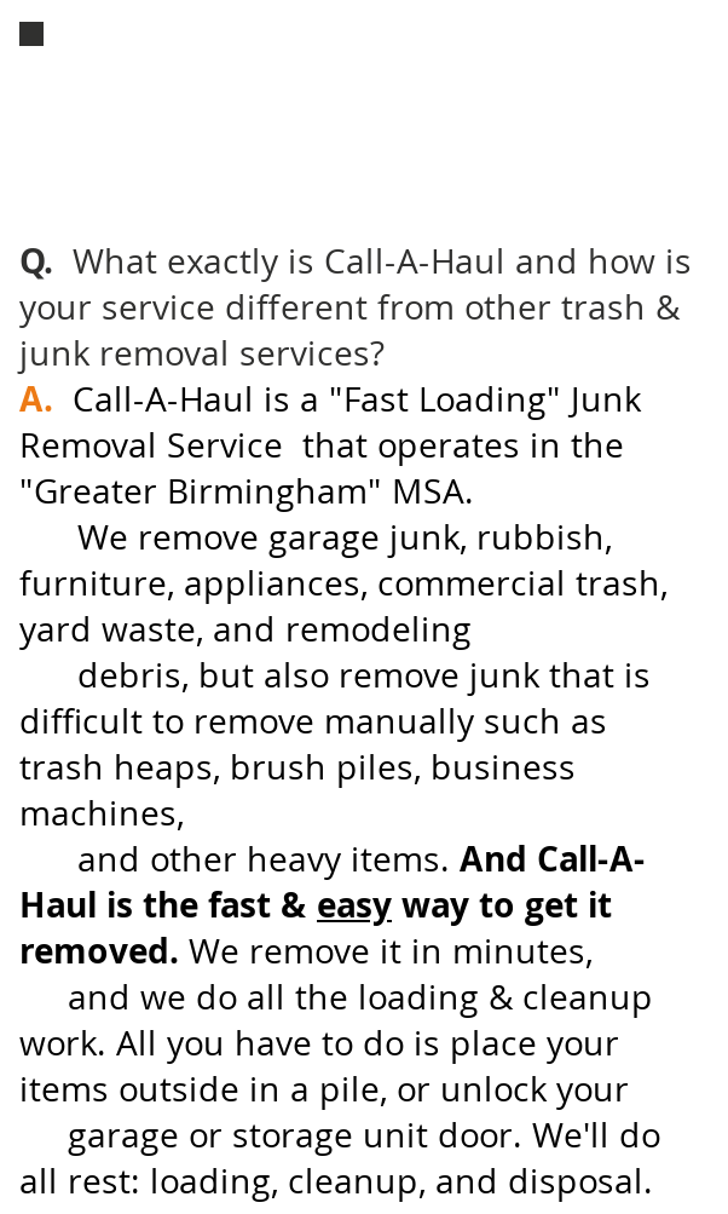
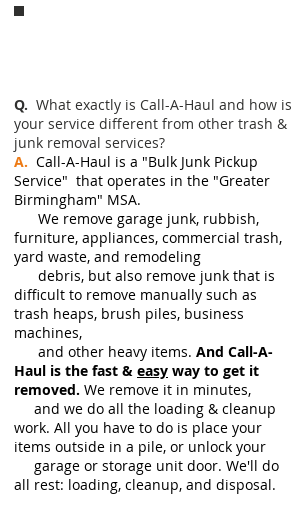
[19,375,641,513] A. Call-A-Haul is a "Fast Loading" Junk | Removal Service that operates in the | "Greater Birmingham" MSA. -> [14,152,270,209] A. Call-A-Haul is a "Bulk Junk Pickup | Service" that operates in the "Greater | Birmingham" MSA.

